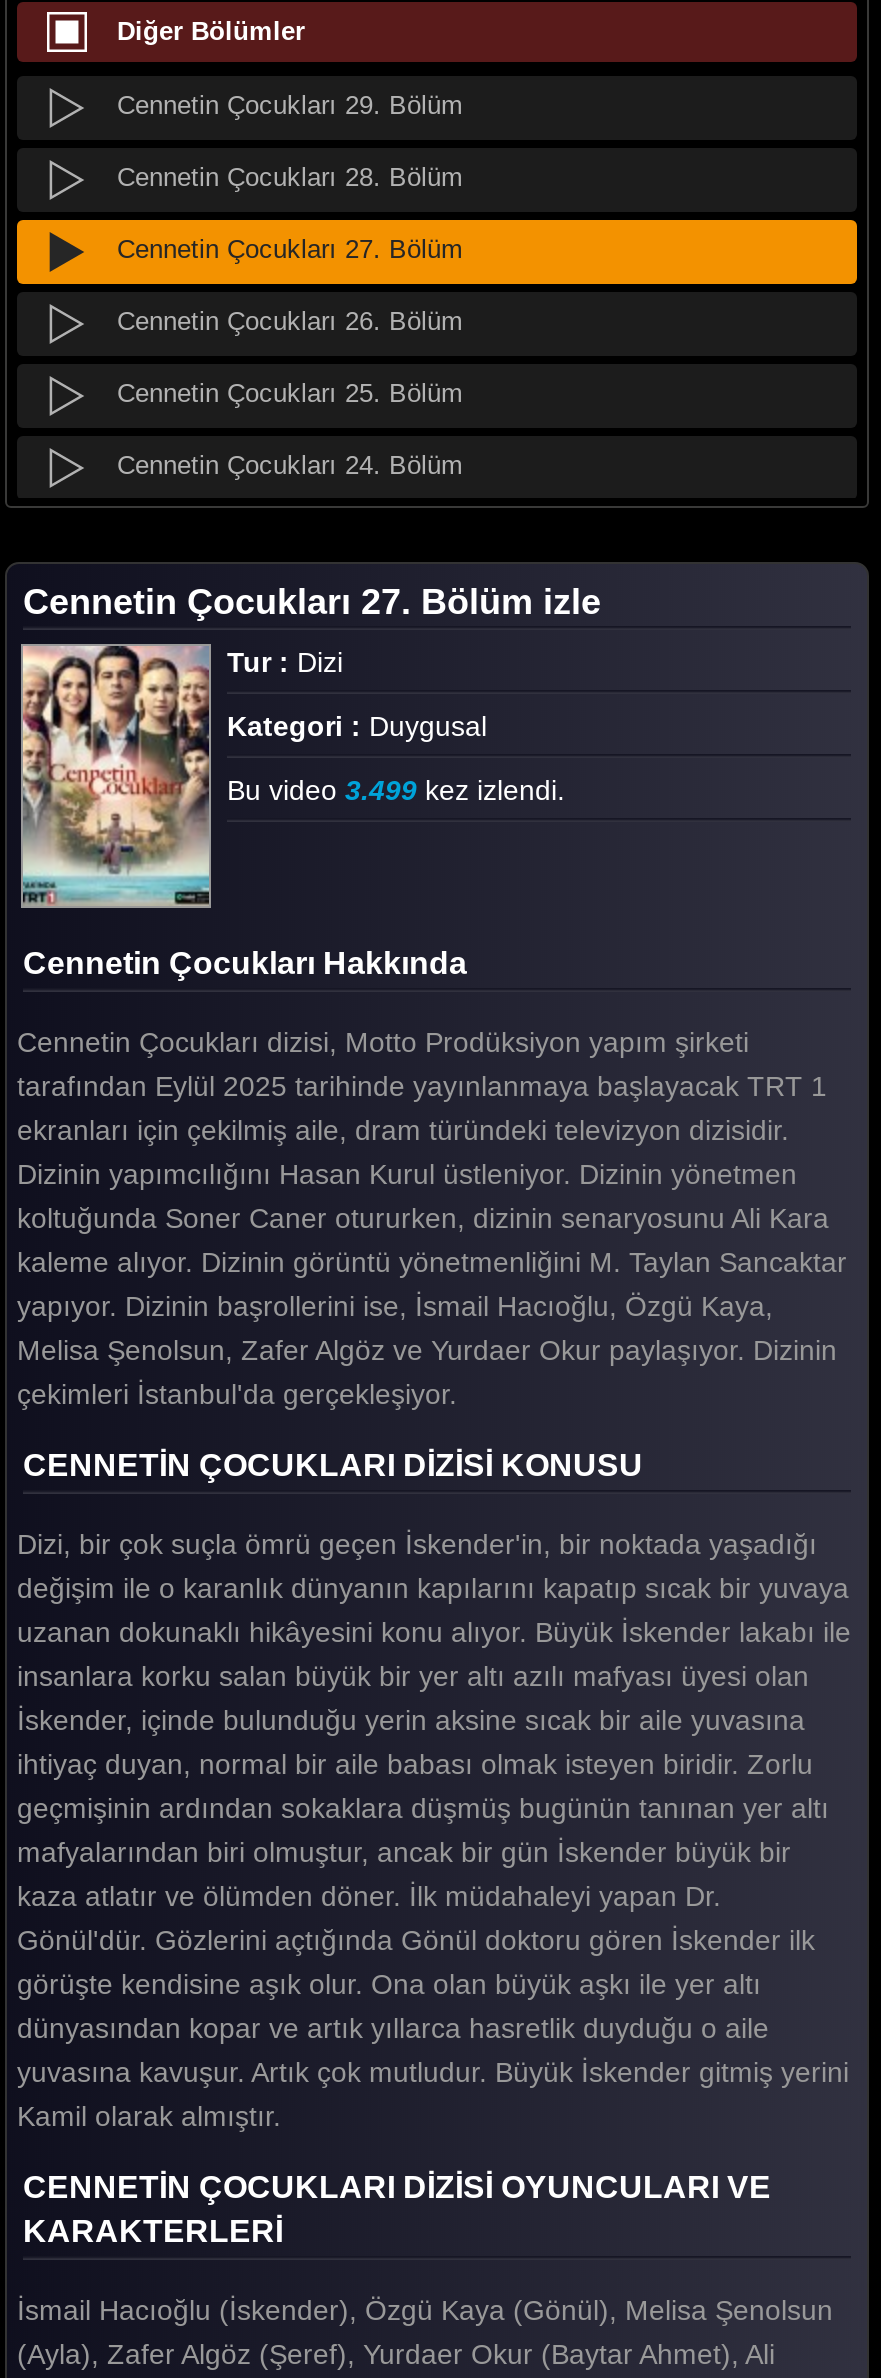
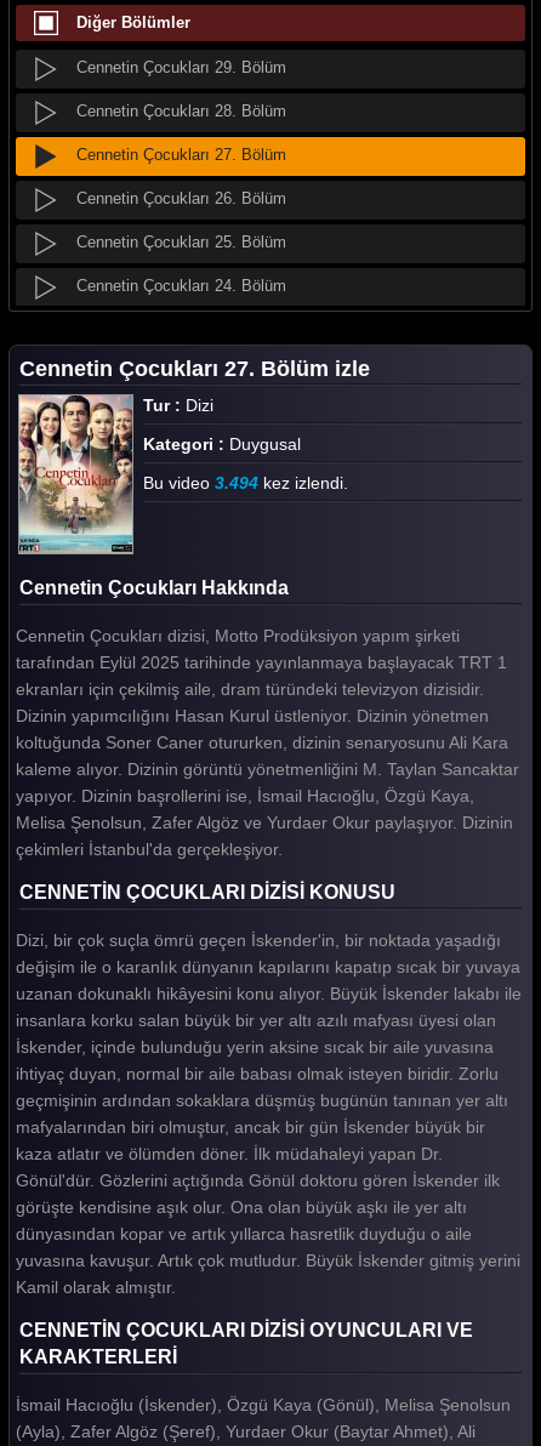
[227,774,565,806] Bu video 3.499 kez izlendi. -> [143,473,348,493] Bu video 3.494 kez izlendi.

